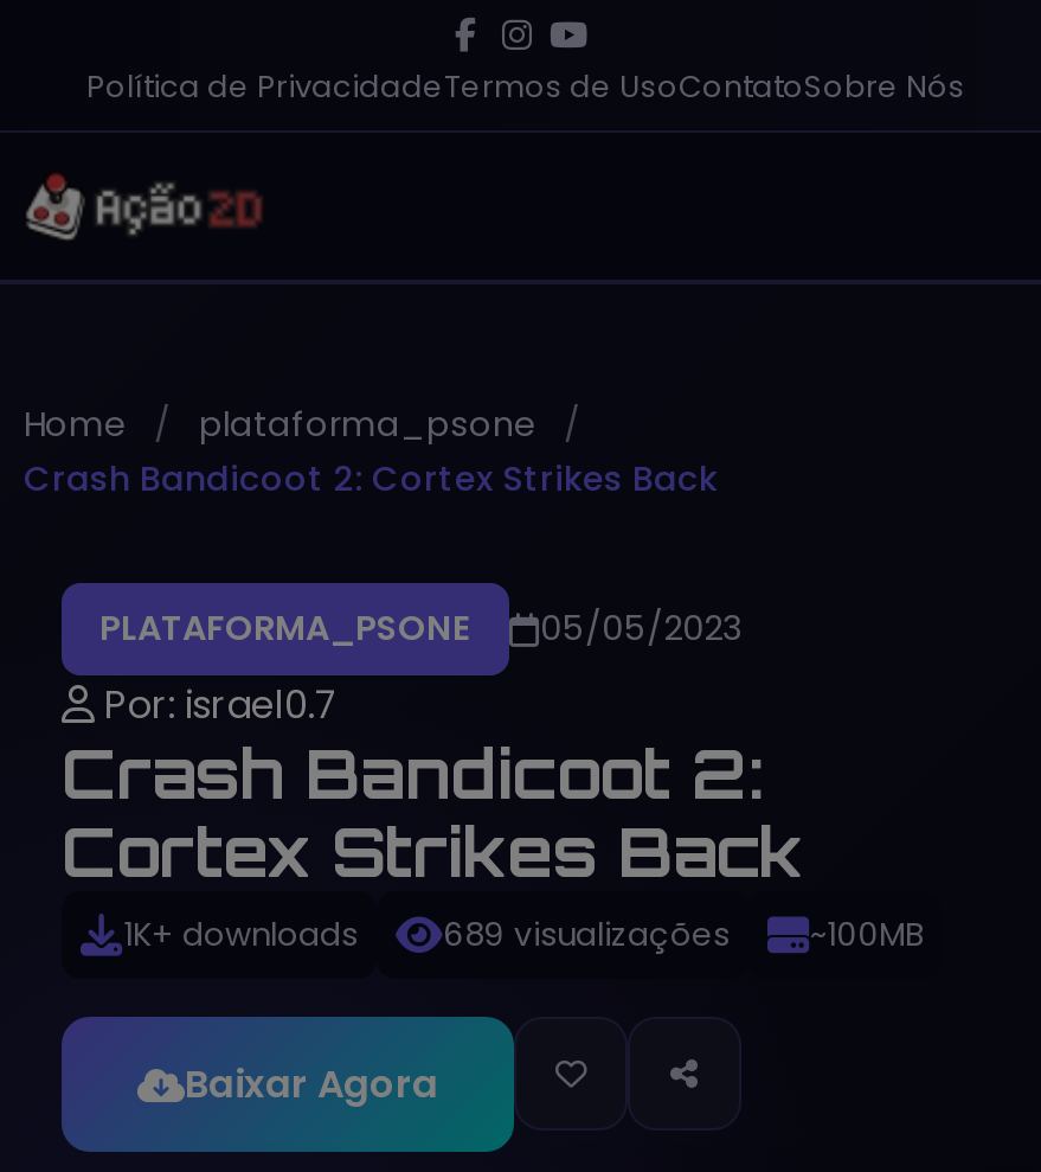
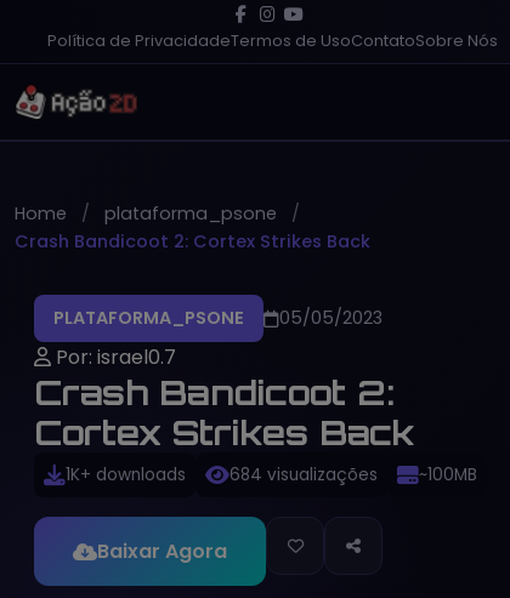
[443,912,730,958] 689 visualizações -> [229,463,378,486] 684 visualizações

